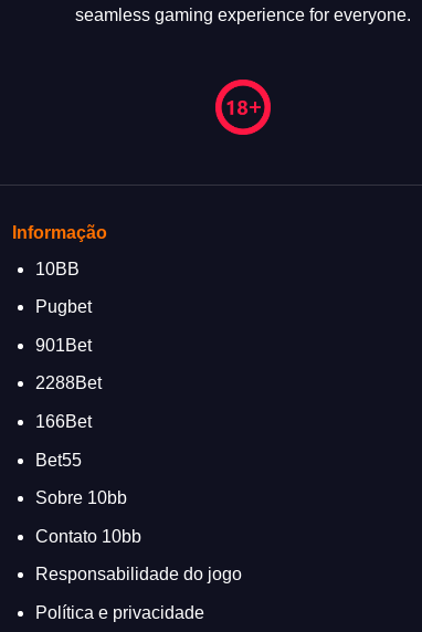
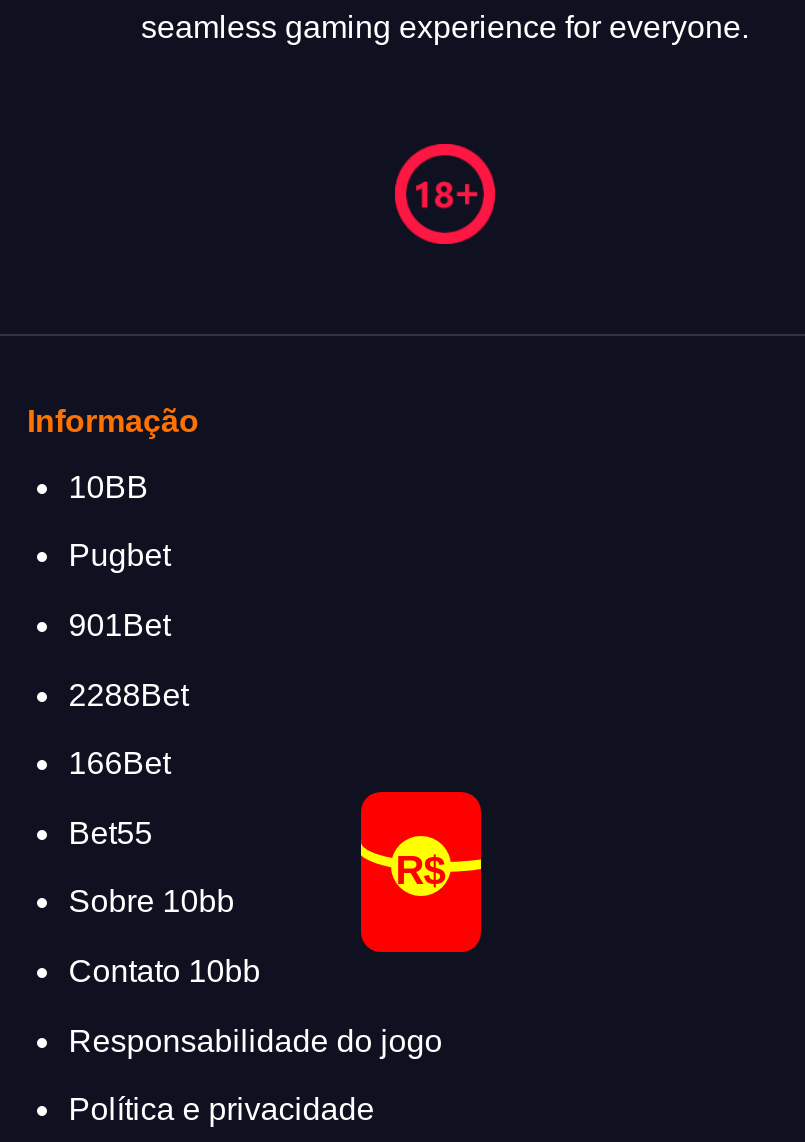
none -> [359,790,483,954] [image]

